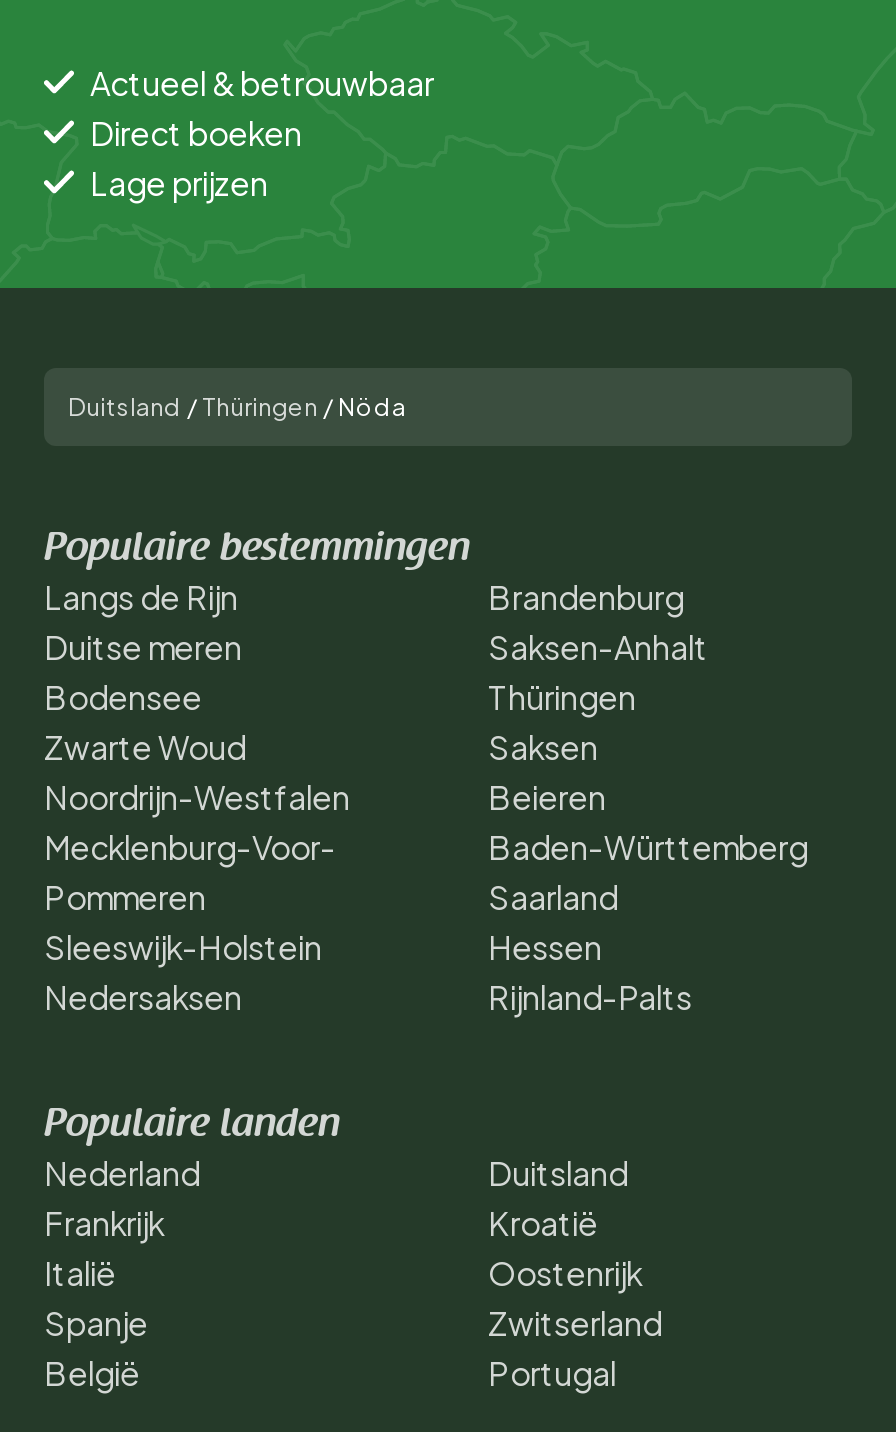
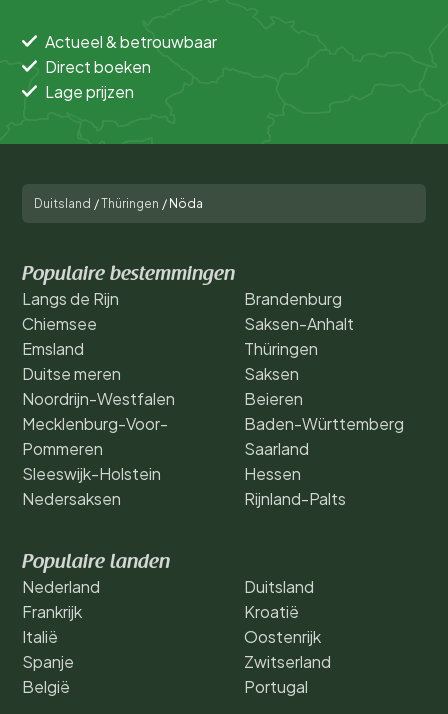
moved [44,625,242,667] -> [22,363,121,384]: Duitse meren
none -> [22,313,97,359] Chiemsee | Emsland
[44,675,246,767] Bodensee | Zwarte Woud -> none

